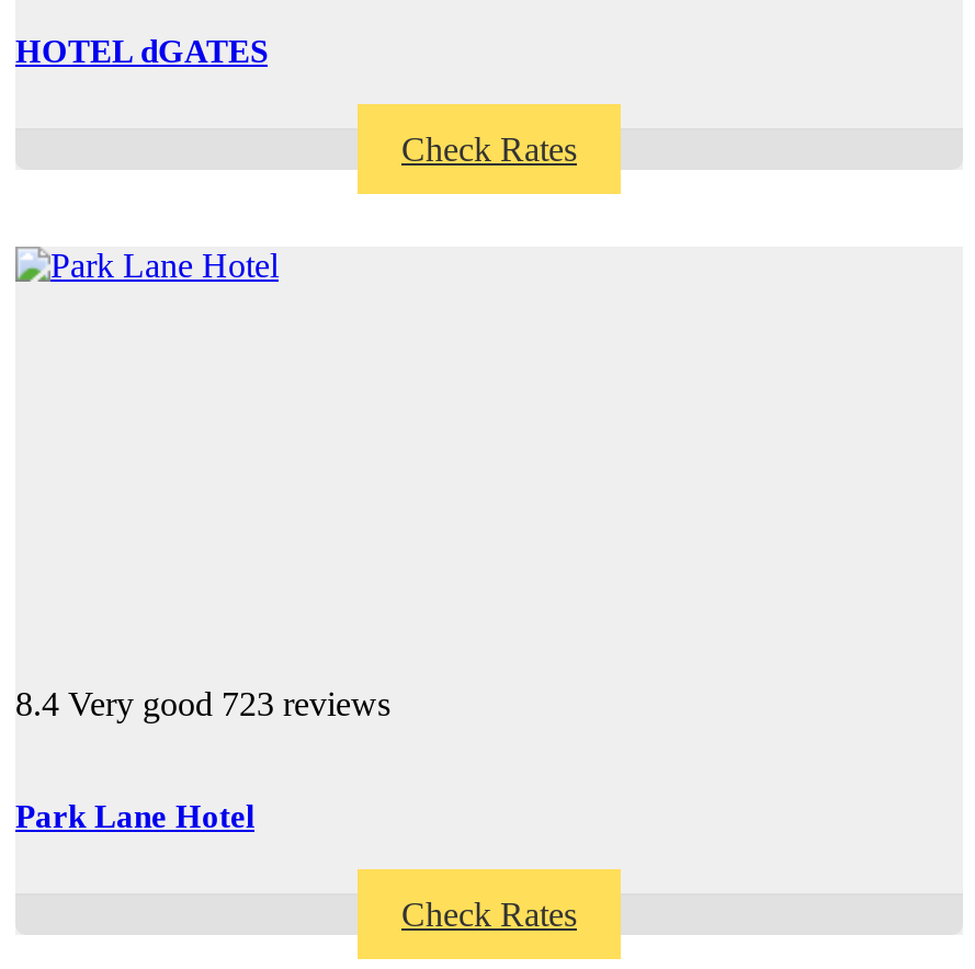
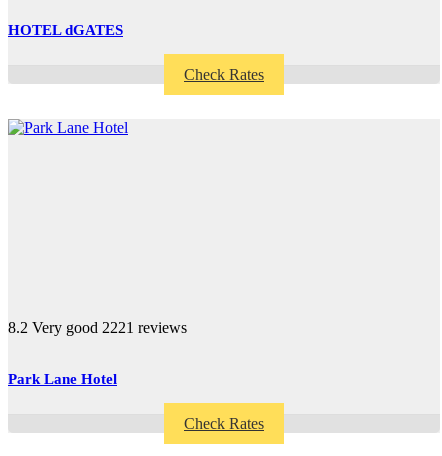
[15,685,390,722] 8.4 Very good 723 reviews -> [8,319,187,336] 8.2 Very good 2221 reviews

